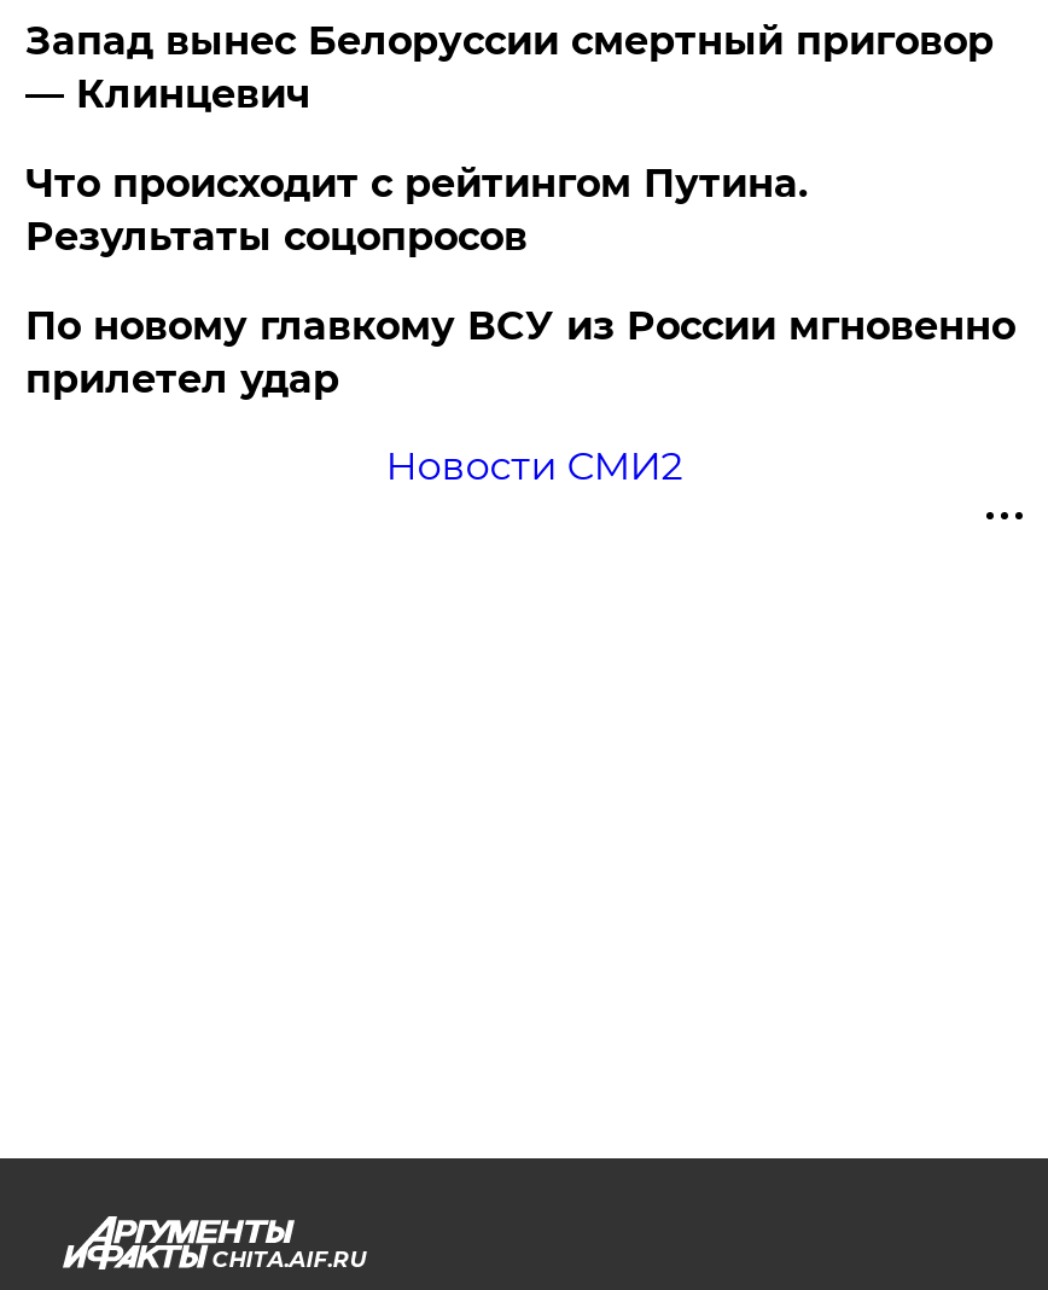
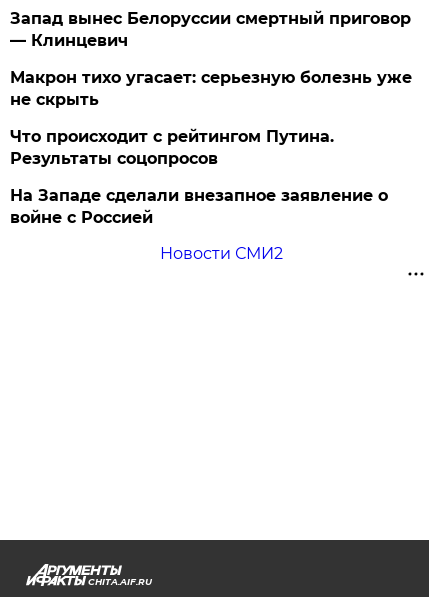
none -> [10,68,412,109] Макрон тихо угасает: серьезную болезнь уже | не скрыть
[25,303,1015,402] По новому главкому ВСУ из России мгновенно | прилетел удар -> [10,186,388,227] На Западе сделали внезапное заявление о | войне с Россией

